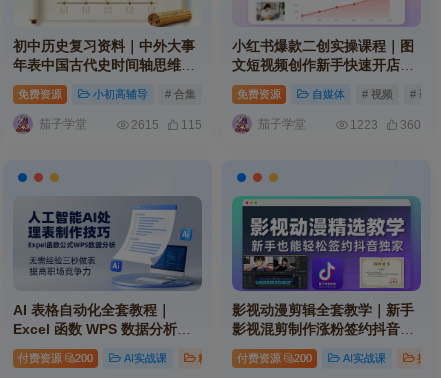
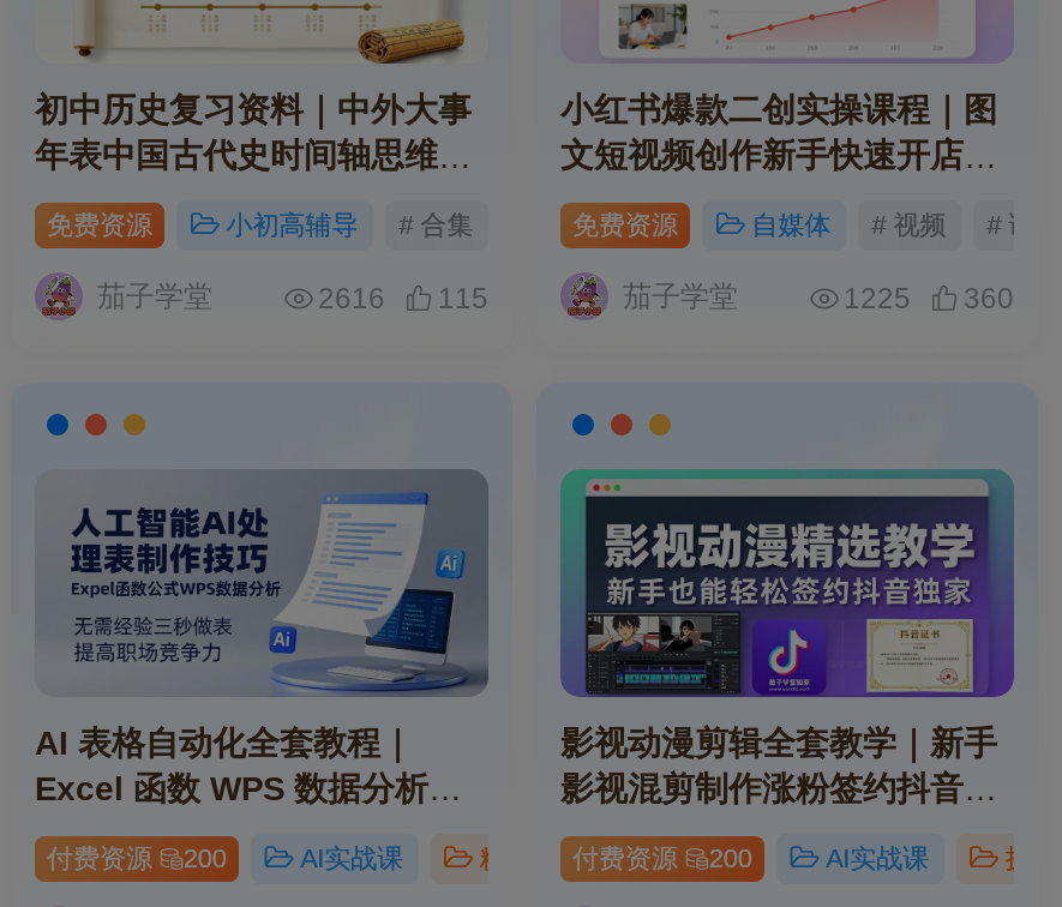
[131,118,202,132] 2615 115 -> [318,283,488,317] 2616 115
[350,118,421,132] 1223 360 -> [844,283,1014,317] 1225 360

